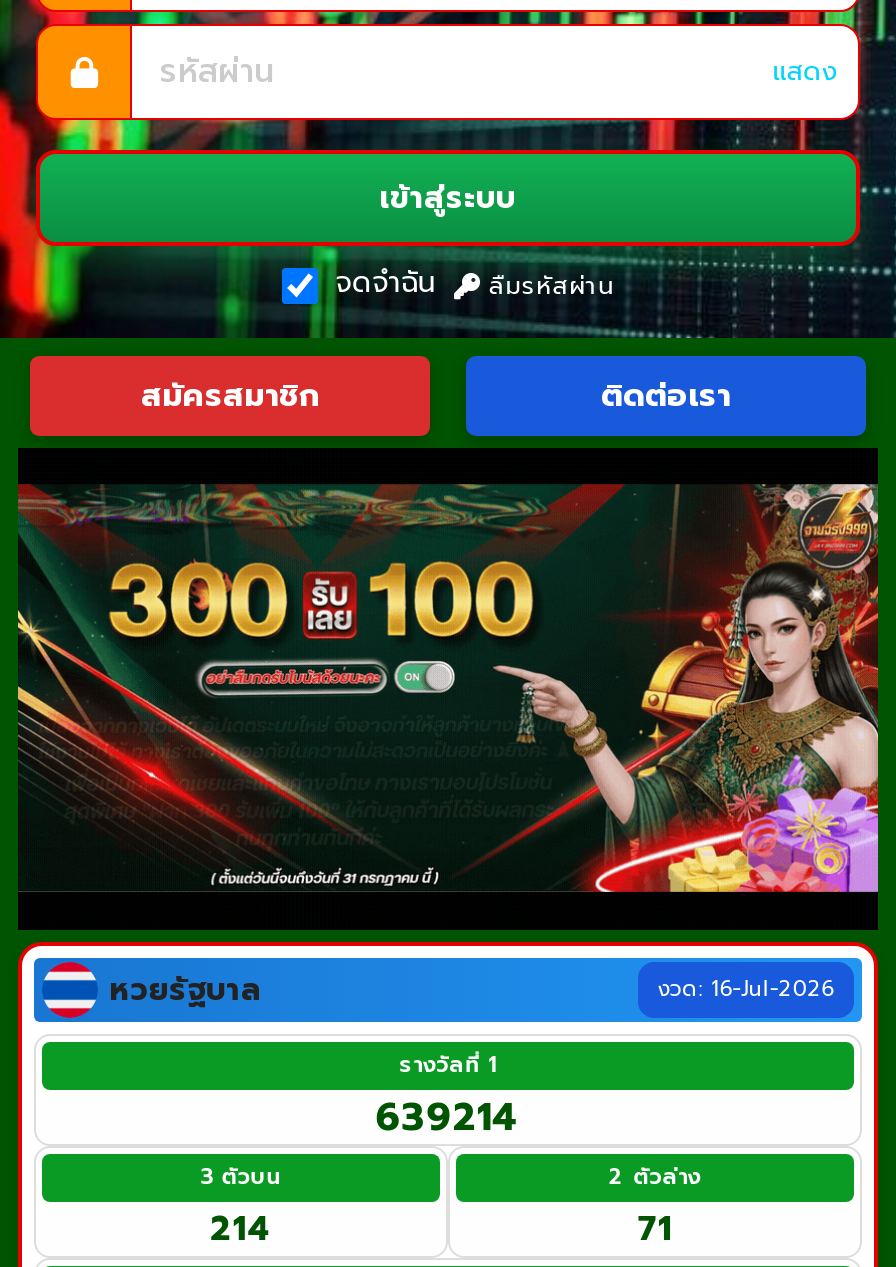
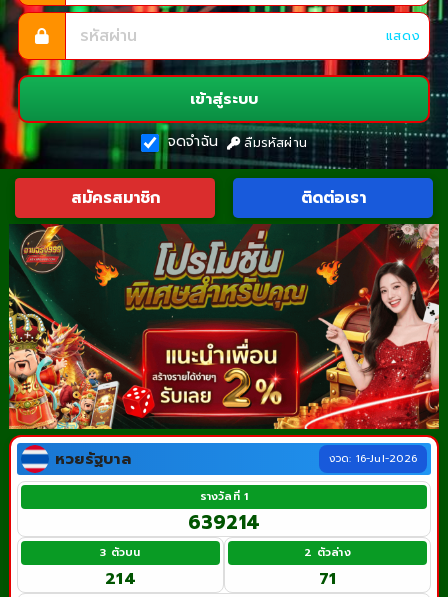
[16,448,880,960] [image] -> [8,223,440,450] [image]

